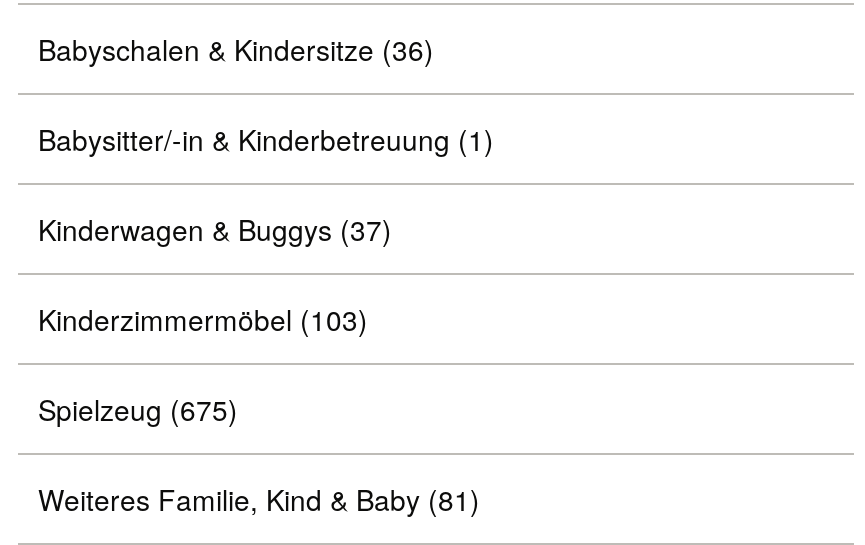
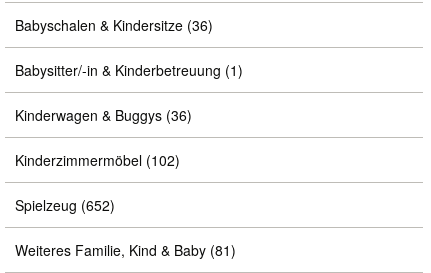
[38,209,392,249] Kinderwagen & Buggys (37) -> [15,105,192,125] Kinderwagen & Buggys (36)
[38,299,368,339] Kinderzimmermöbel (103) -> [15,150,180,170] Kinderzimmermöbel (102)
[38,389,238,429] Spielzeug (675) -> [15,195,115,215] Spielzeug (652)

